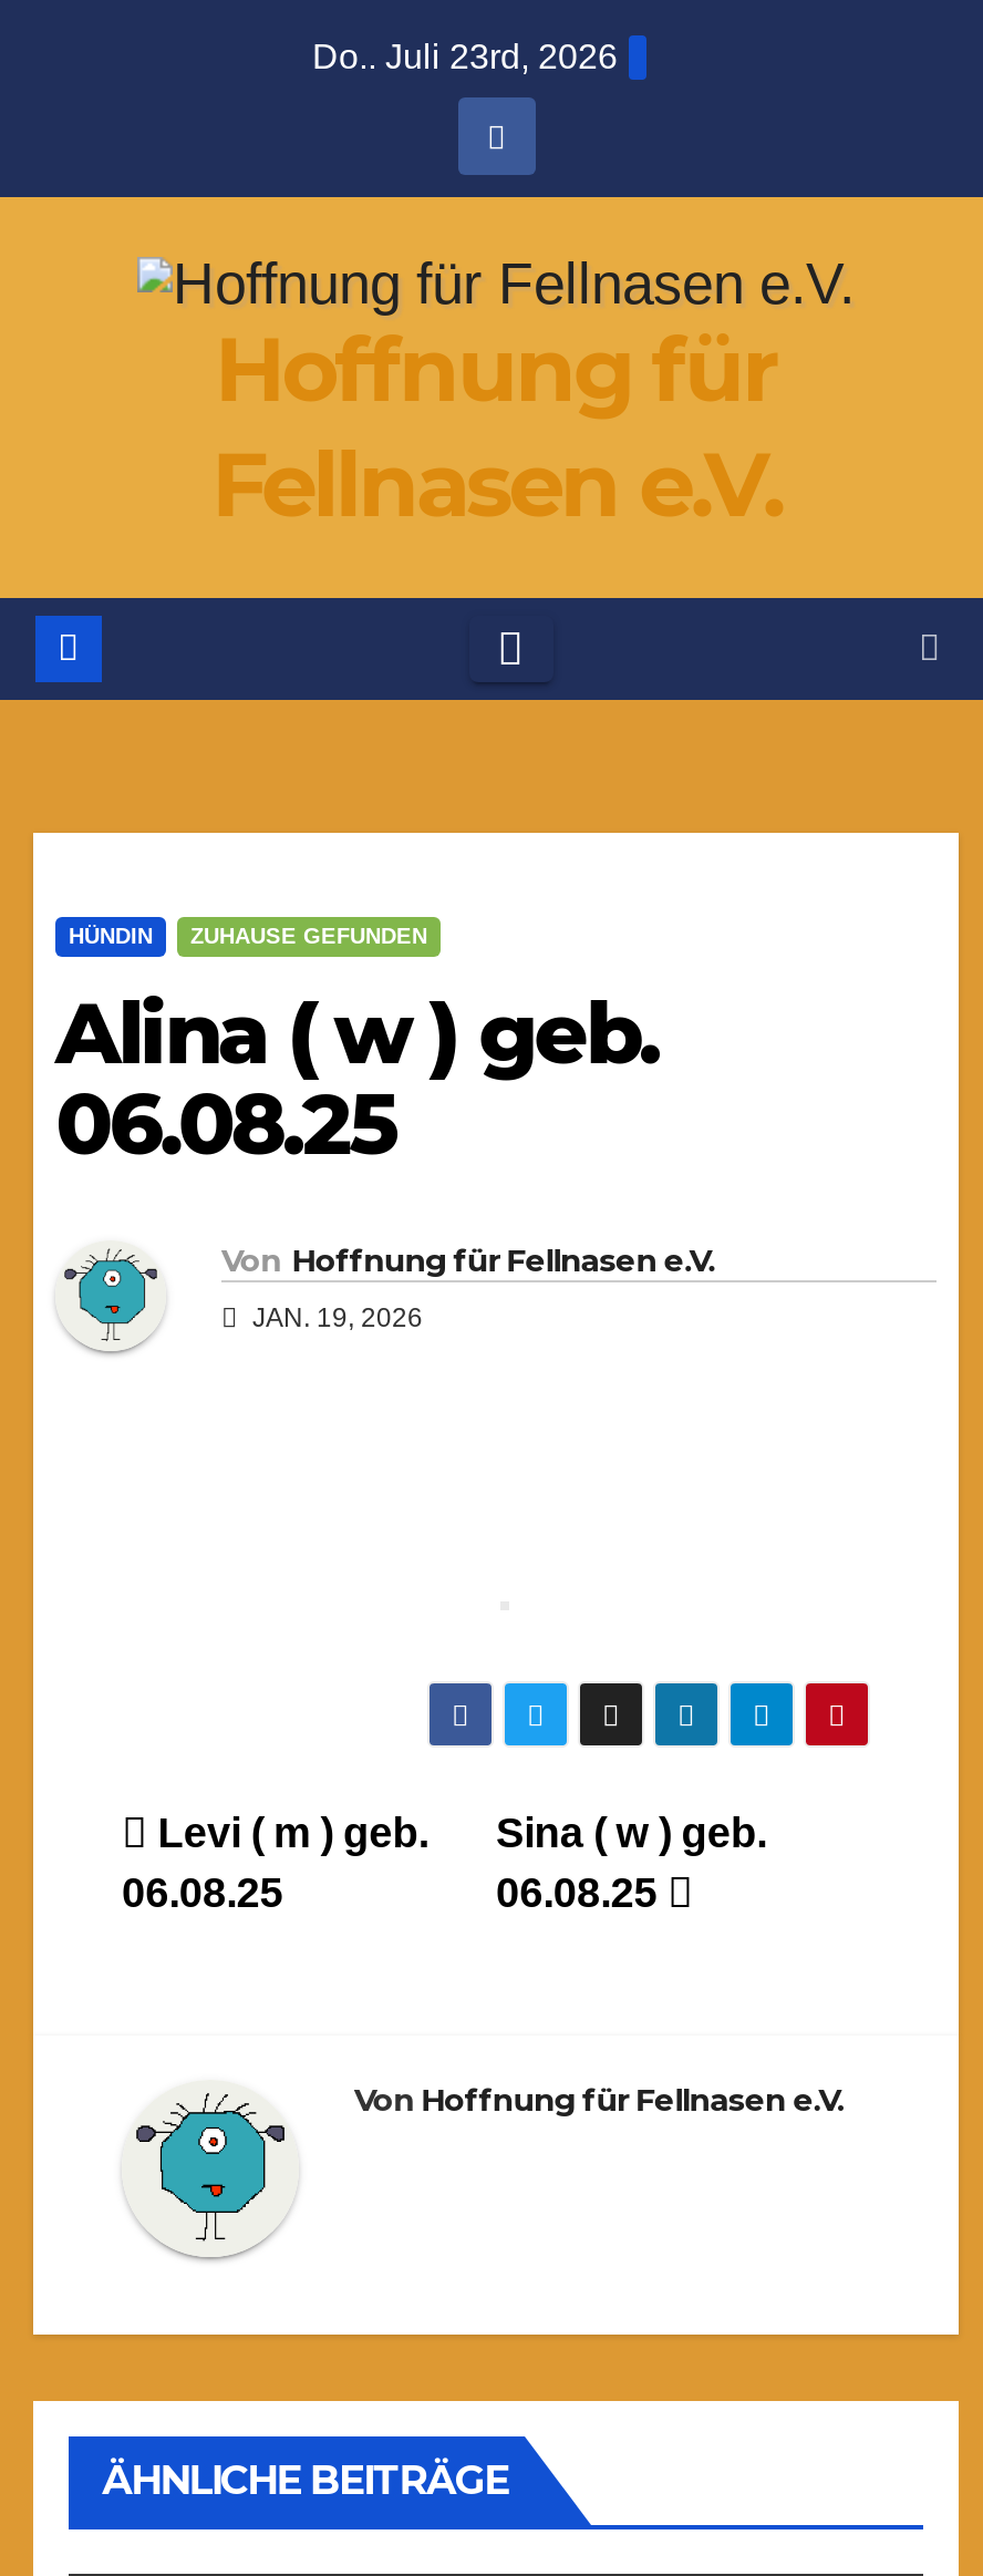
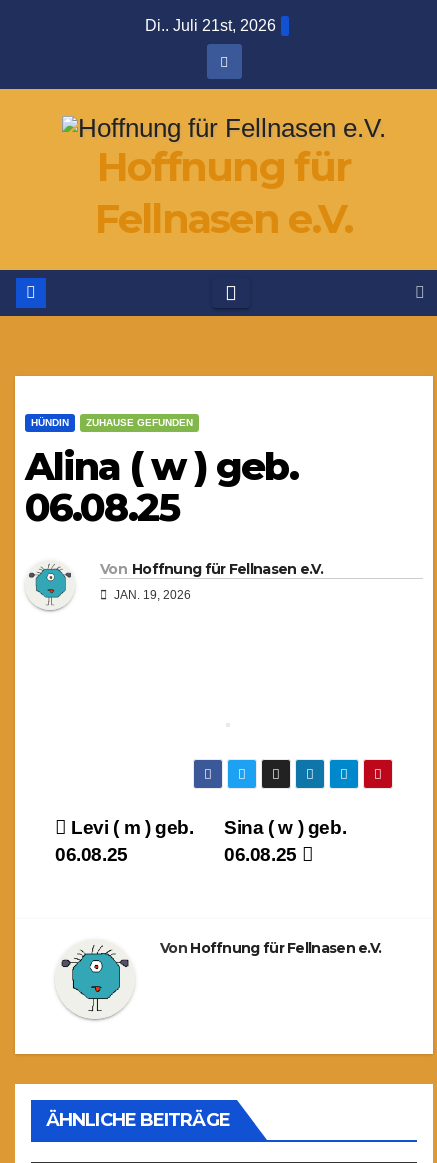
[312,38,618,75] Do.. Juli 23rd, 2026 -> [144,17,275,34] Di.. Juli 21st, 2026

